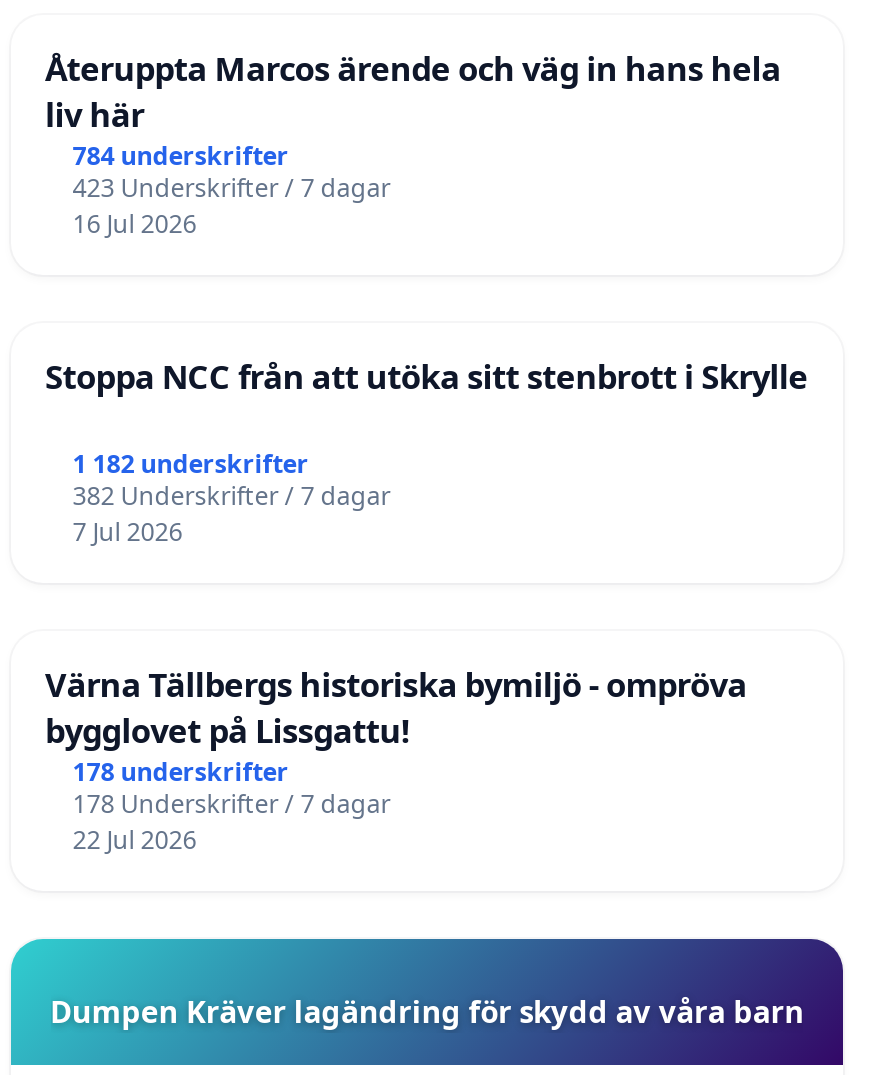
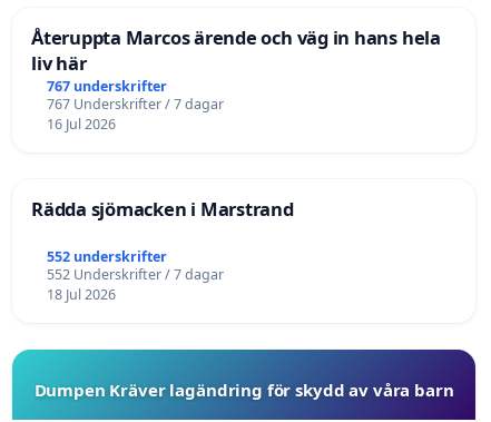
[73,139,289,173] 784 underskrifter -> [47,76,167,95] 767 underskrifter
[73,171,391,205] 423 Underskrifter / 7 dagar -> [47,94,224,113] 767 Underskrifter / 7 dagar
[45,353,808,856] Stoppa NCC från att utöka sitt stenbrott i Skrylle | 1 182 underskrifter | 382 Underskrifter / 7 dagar | 7 Jul 2026 | Värna Tällbergs historiska bymiljö - ompröva | bygglovet på Lissgattu! | 178 underskrifter | 178 Underskrifter / 7 dagar | 22 Jul 2026 -> [31,195,294,304] Rädda sjömacken i Marstrand | 552 underskrifter | 552 Underskrifter / 7 dagar | 18 Jul 2026

